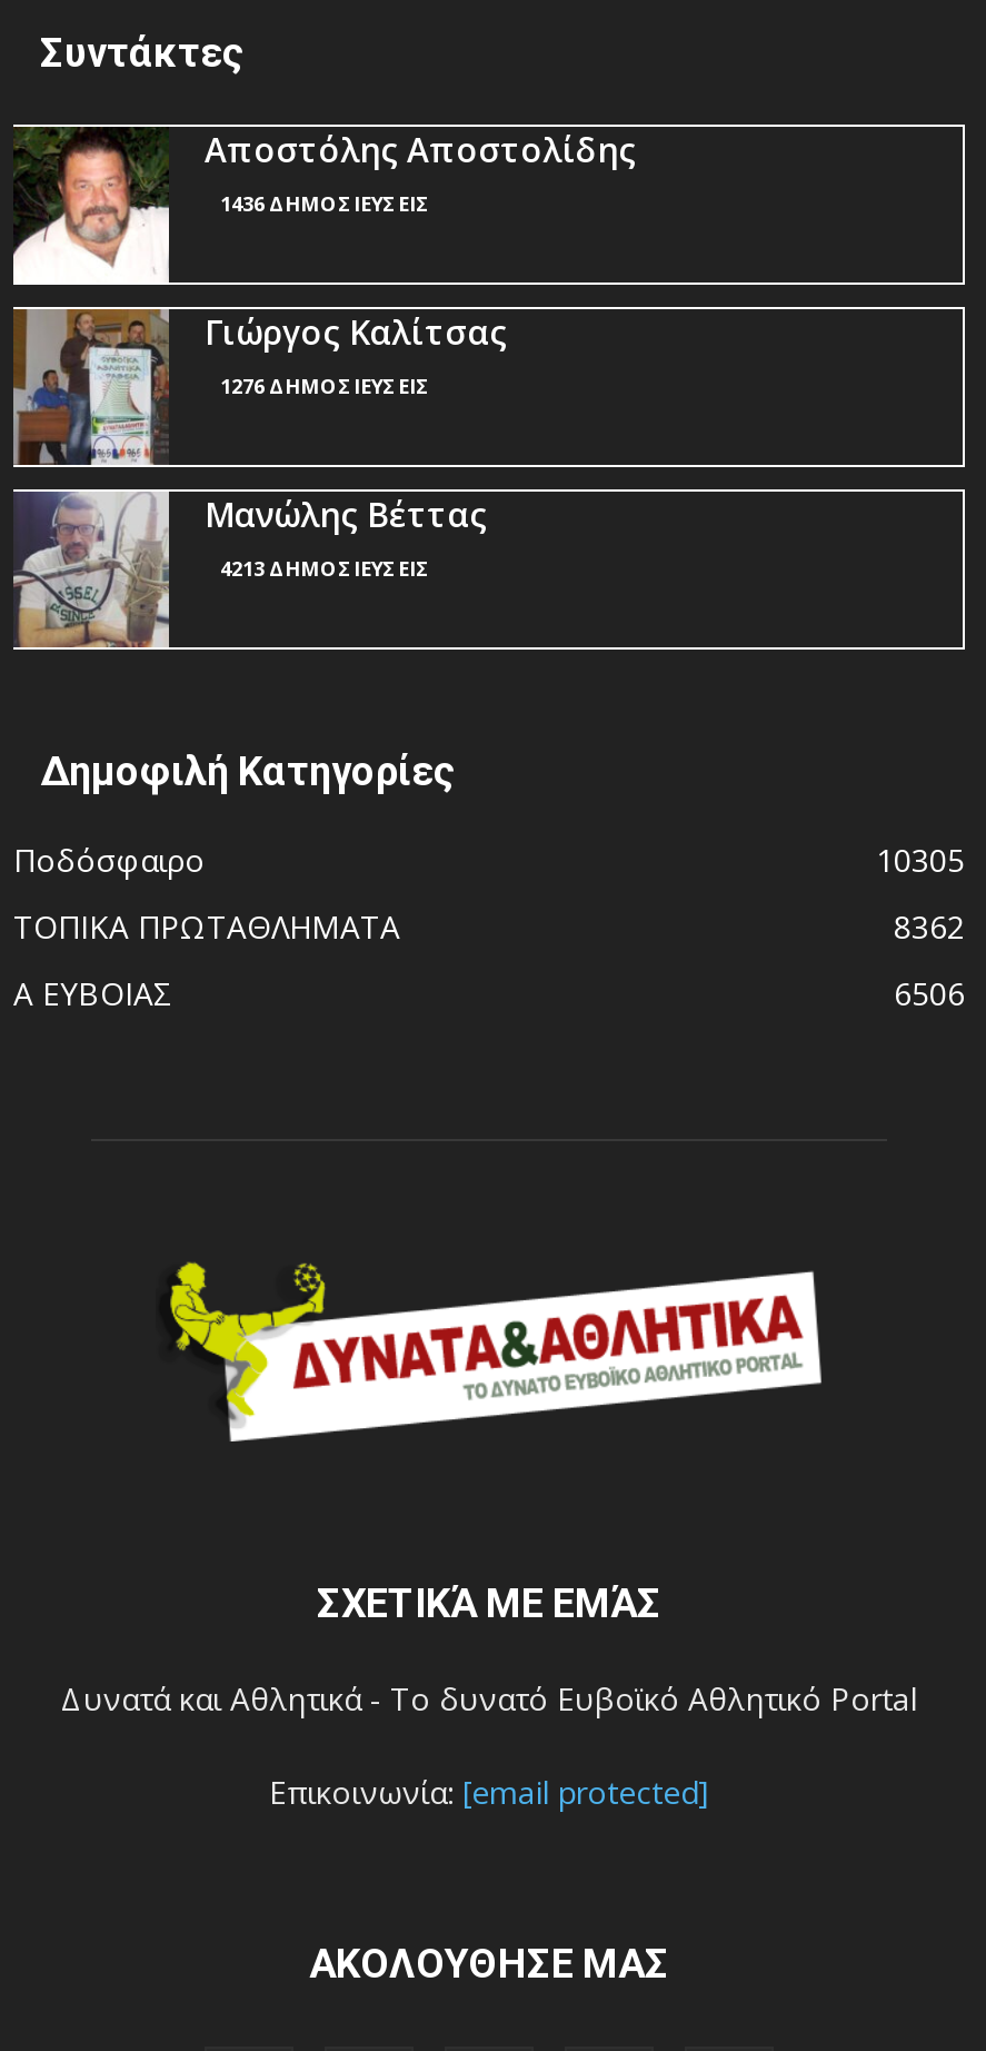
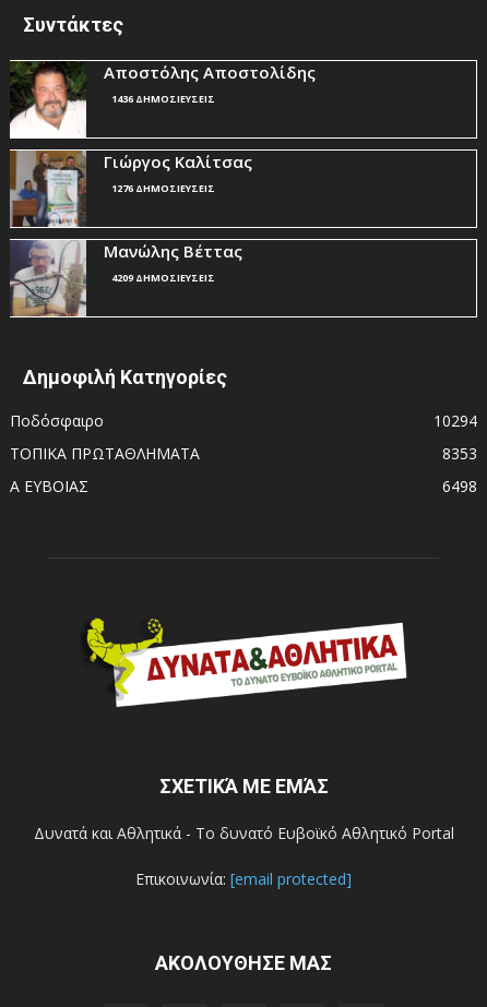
[220,553,431,582] 4213 ΔΗΜΟΣΙΕΥΣΕΙΣ -> [111,271,215,285] 4209 ΔΗΜΟΣΙΕΥΣΕΙΣ
[876,838,965,880] 10305 -> [433,410,477,431] 10294
[894,904,965,947] 8362 -> [442,443,477,464] 8353
[894,971,965,1013] 6506 -> [442,476,477,496] 6498

